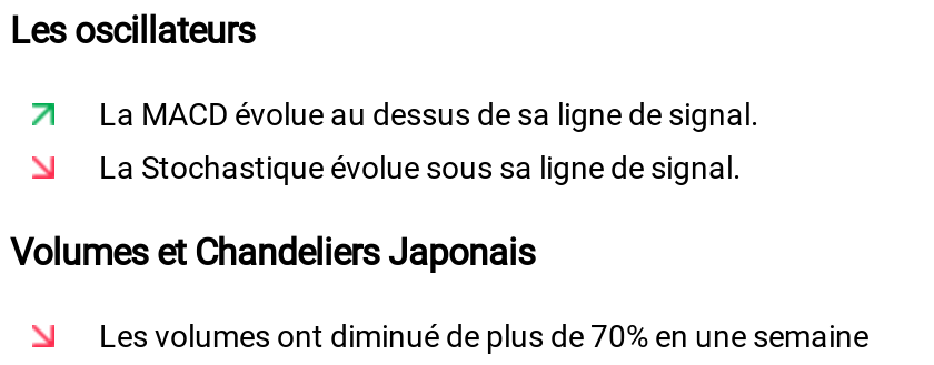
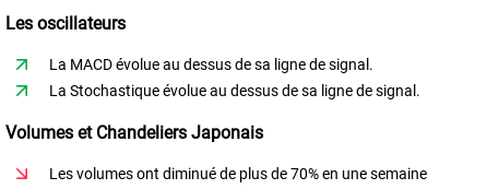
[99,150,742,186] La Stochastique évolue sous sa ligne de signal. -> [49,82,420,100] La Stochastique évolue au dessus de sa ligne de signal.

